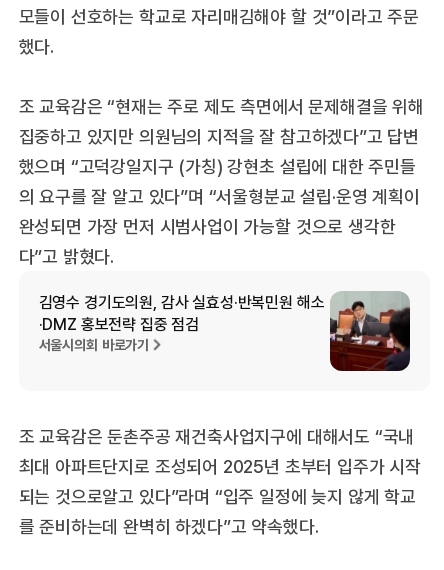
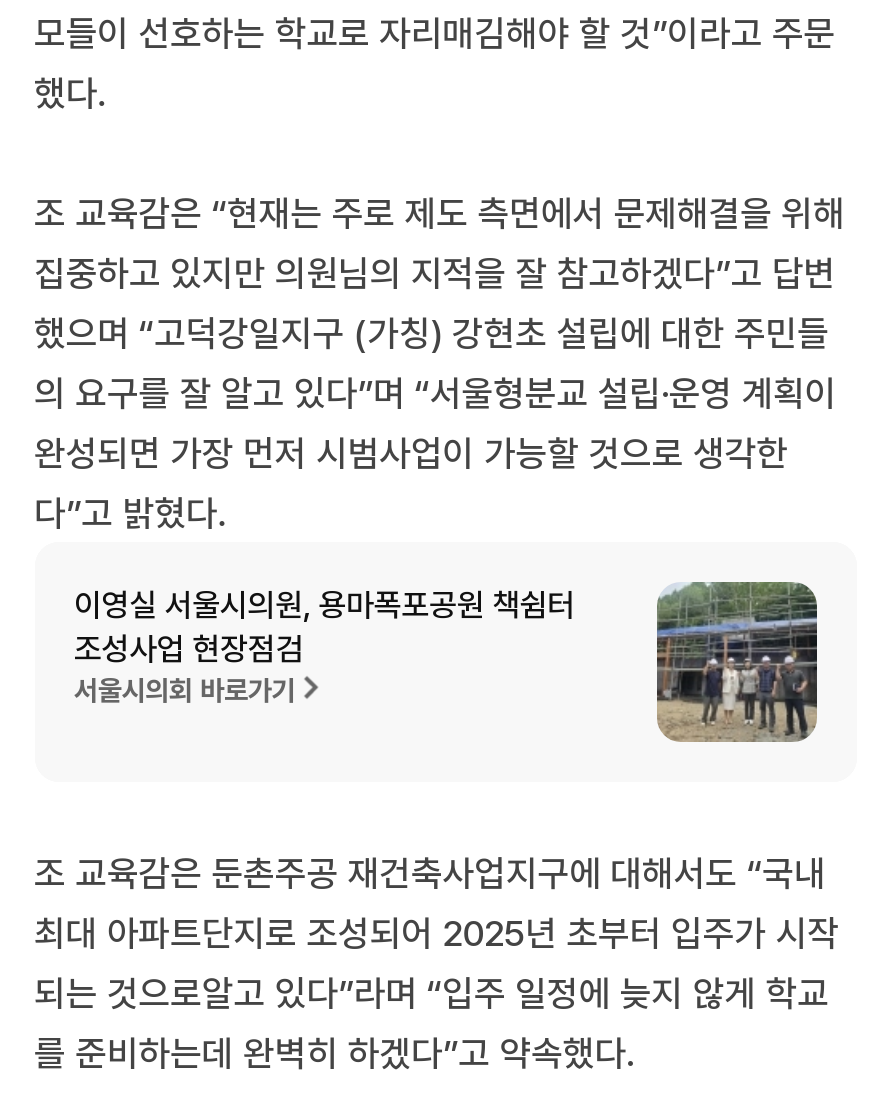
[38,291,410,371] [image] | 김영수 경기도의원, 감사 실효성·반복민원 해소 | ·DMZ 홍보전략 집중 점검 -> [74,582,819,744] [image] | 이영실 서울시의원, 용마폭포공원 책쉼터 | 조성사업 현장점검

